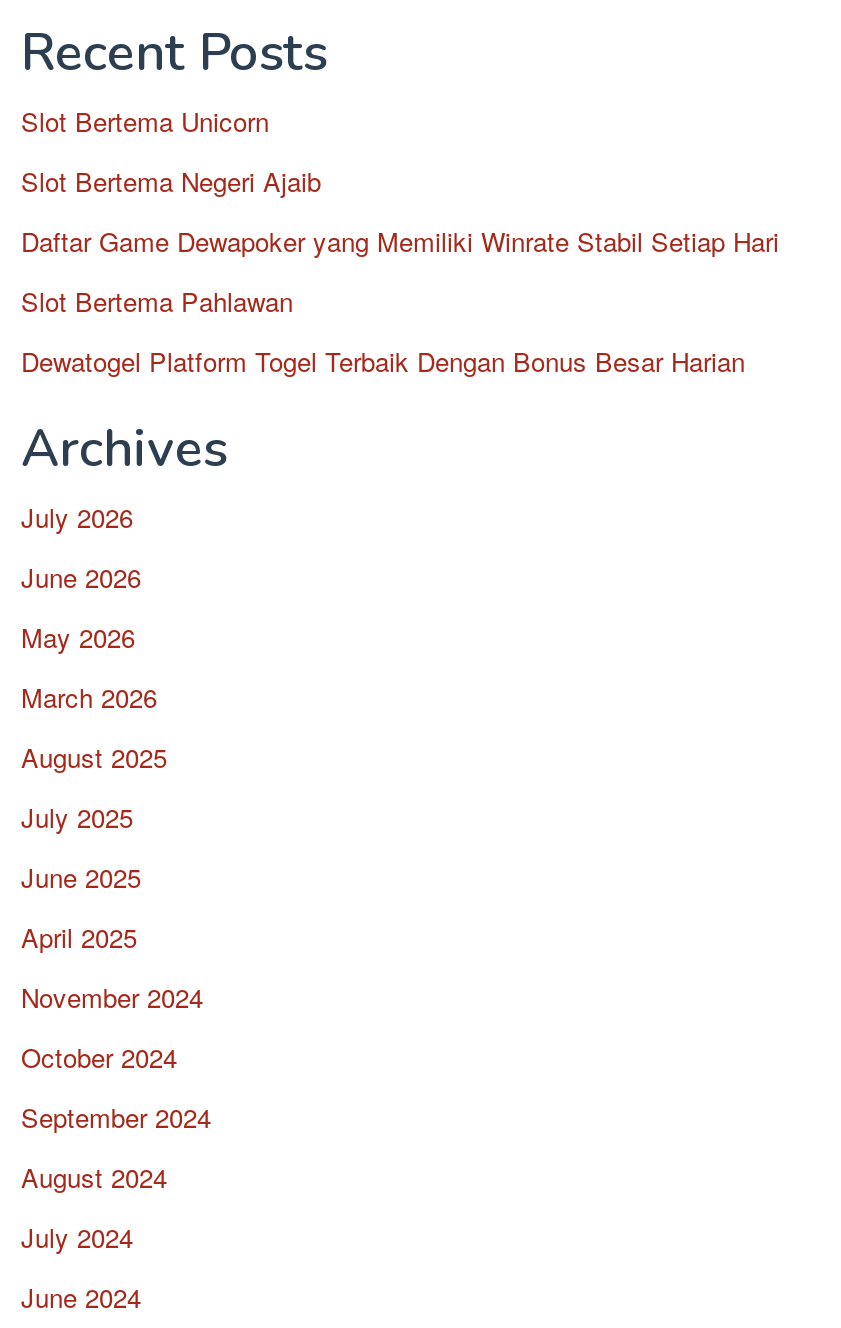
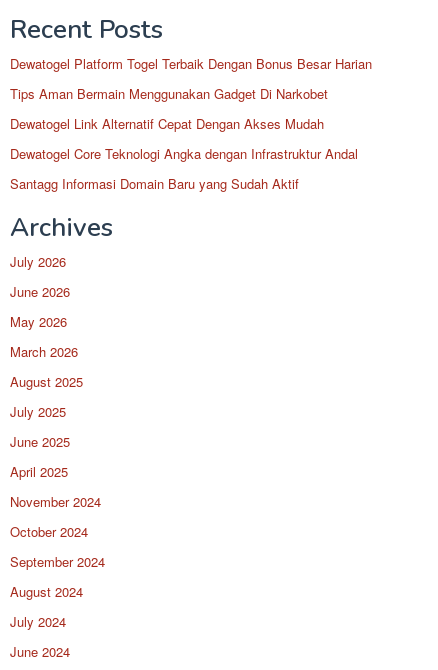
[21,102,779,320] Slot Bertema Unicorn | Slot Bertema Negeri Ajaib | Daftar Game Dewapoker yang Memiliki Winrate Stabil Setiap Hari | Slot Bertema Pahlawan -> none
moved [21,342,745,380] -> [10,54,372,73]: Dewatogel Platform Togel Terbaik Dengan Bonus Besar Harian
none -> [10,84,358,193] Tips Aman Bermain Menggunakan Gadget Di Narkobet | Dewatogel Link Alternatif Cepat Dengan Akses Mudah | Dewatogel Core Teknologi Angka dengan Infrastruktur Andal | Santagg Informasi Domain Baru yang Sudah Aktif

